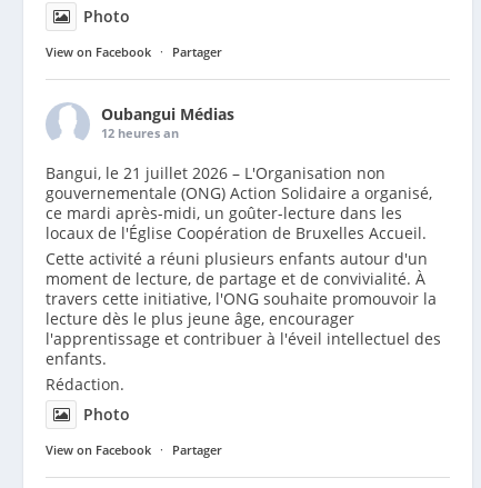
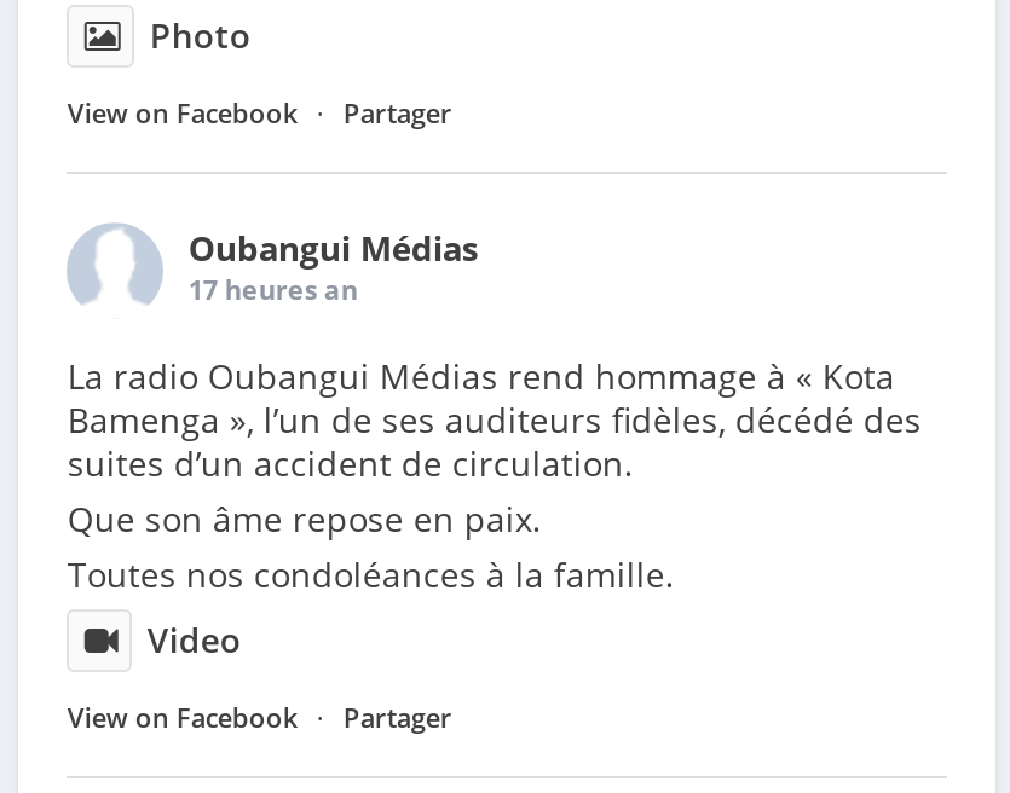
[102,124,179,141] 12 heures an -> [188,270,358,306] 17 heures an
[46,162,441,424] Bangui, le 21 juillet 2026 – L'Organisation non | gouvernementale (ONG) Action Solidaire a organisé, | ce mardi après-midi, un goûter-lecture dans les | locaux de l'Église Coopération de Bruxelles Accueil. | Cette activité a réuni plusieurs enfants autour d'un | moment de lecture, de partage et de convivialité. À | travers cette initiative, l'ONG souhaite promouvoir la | lecture dès le plus jeune âge, encourager | l'apprentissage et contribuer à l'éveil intellectuel des | enfants. | Rédaction. | Photo -> [67,352,921,662] La radio Oubangui Médias rend hommage à « Kota | Bamenga », l’un de ses auditeurs fidèles, décédé des | suites d’un accident de circulation. | Que son âme repose en paix. | Toutes nos condoléances à la famille. | Video

